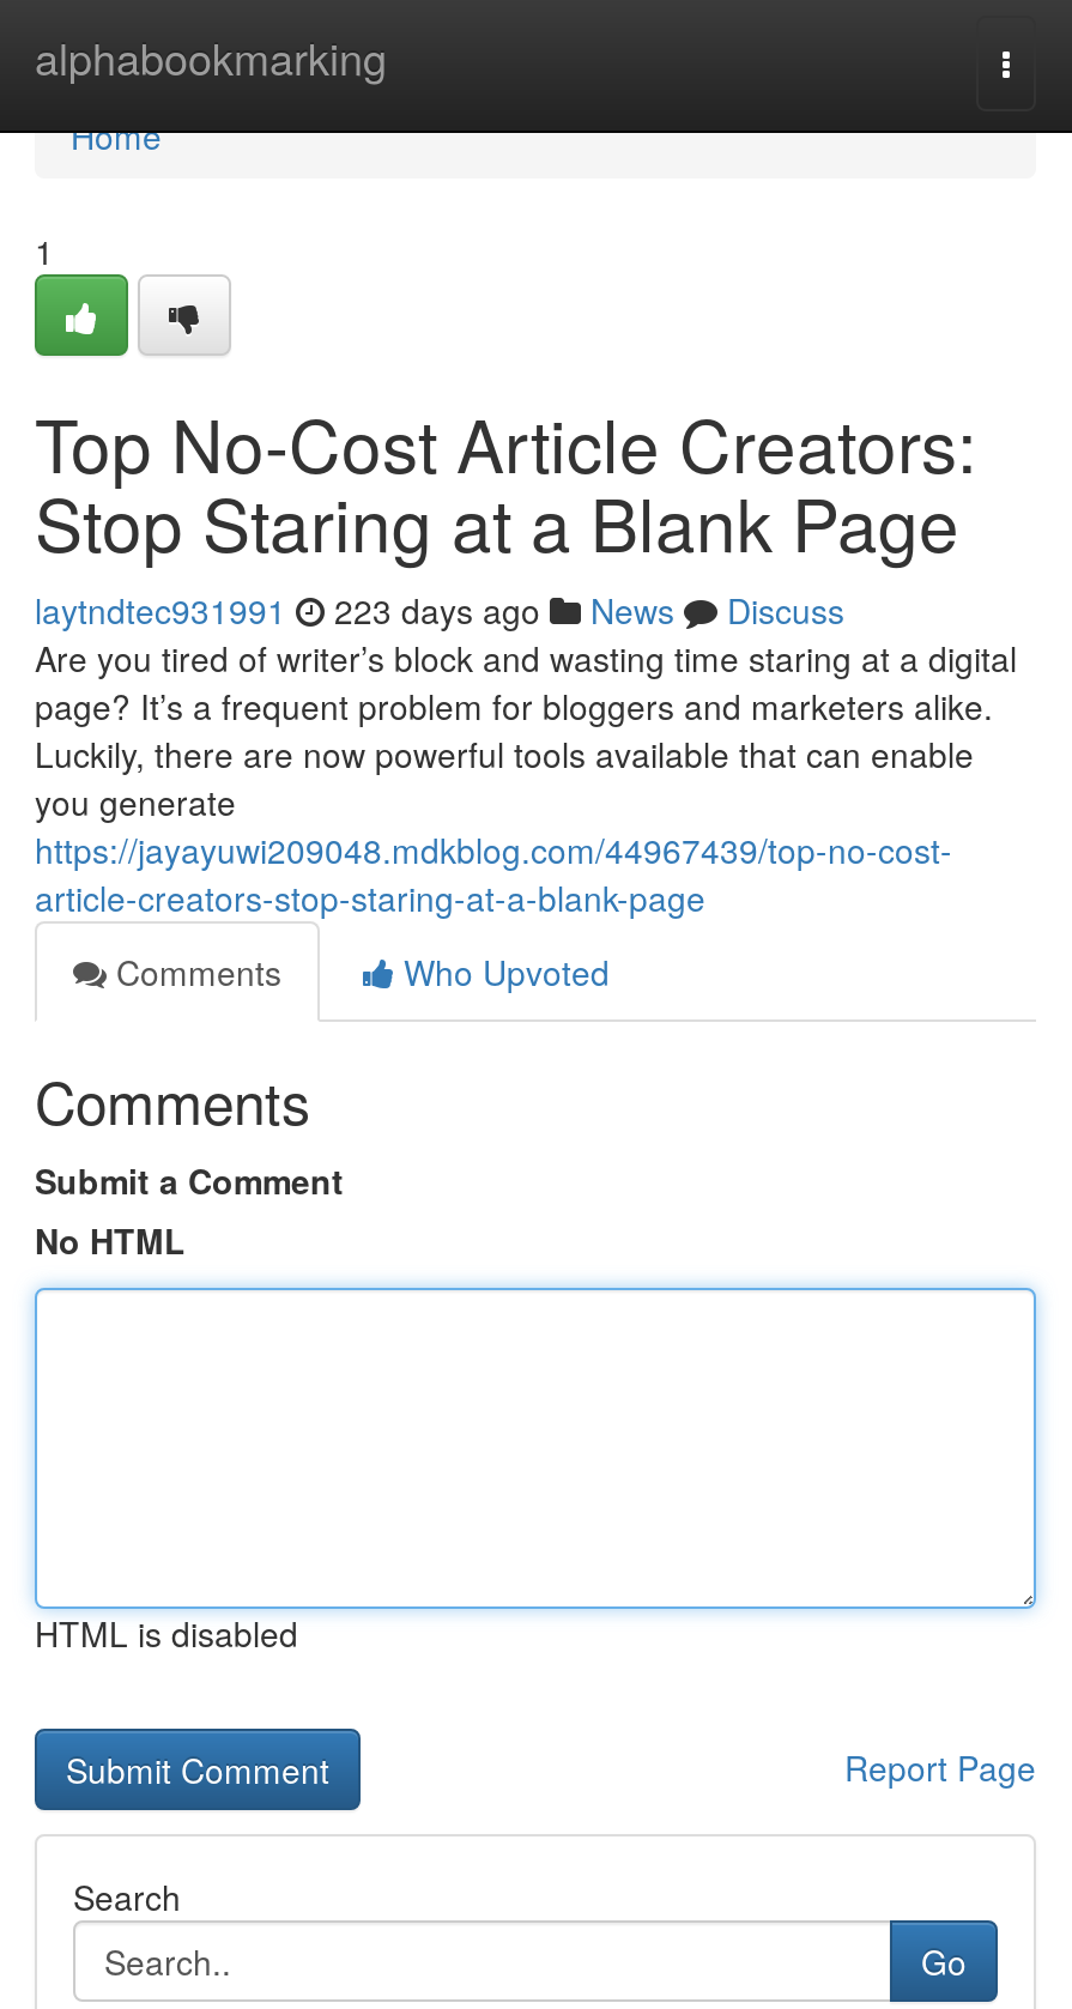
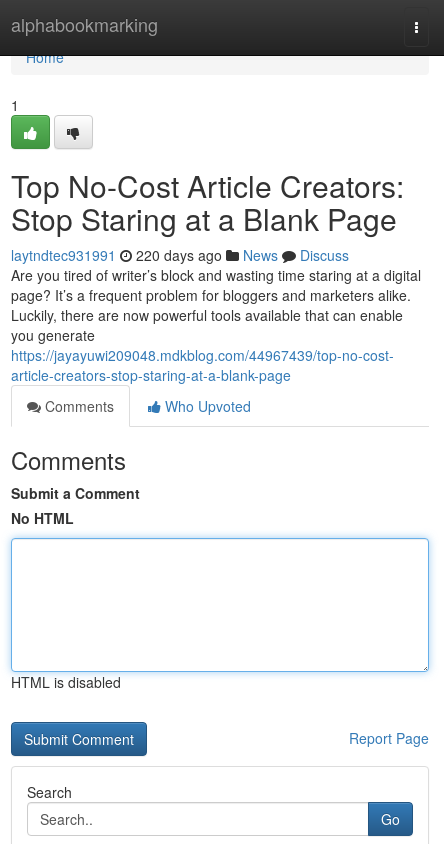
[35,586,844,634] laytndtec931991 223 days ago News Discuss -> [11,245,349,265] laytndtec931991 220 days ago News Discuss

